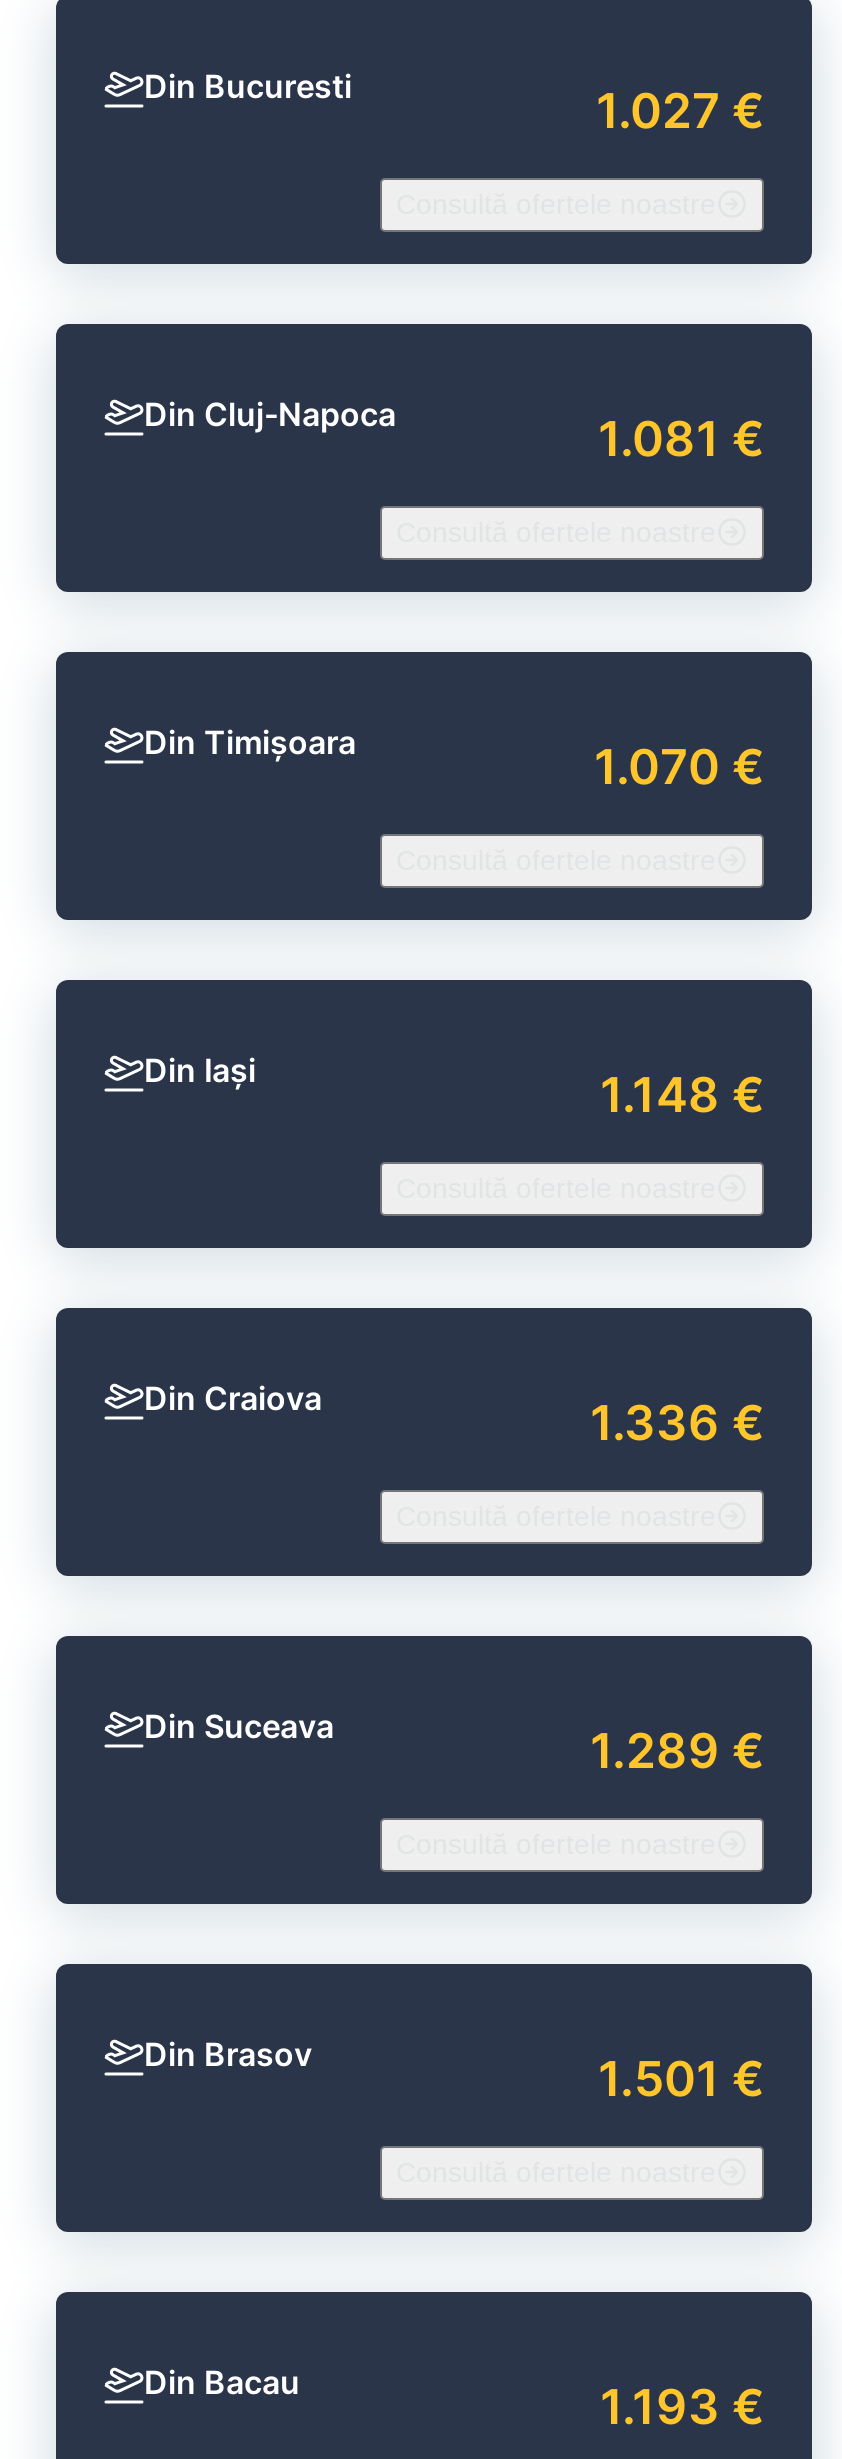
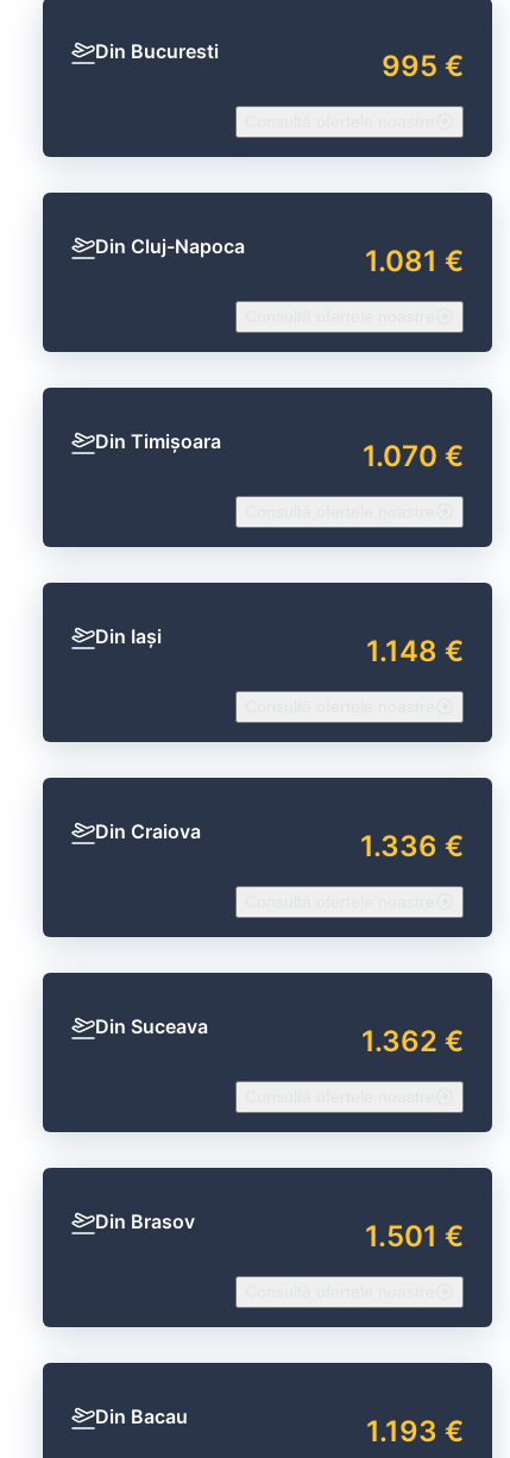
[596,81,764,139] 1.027 € -> [382,48,464,83] 995 €
[590,1721,764,1779] 1.289 € -> [361,1023,464,1058] 1.362 €

